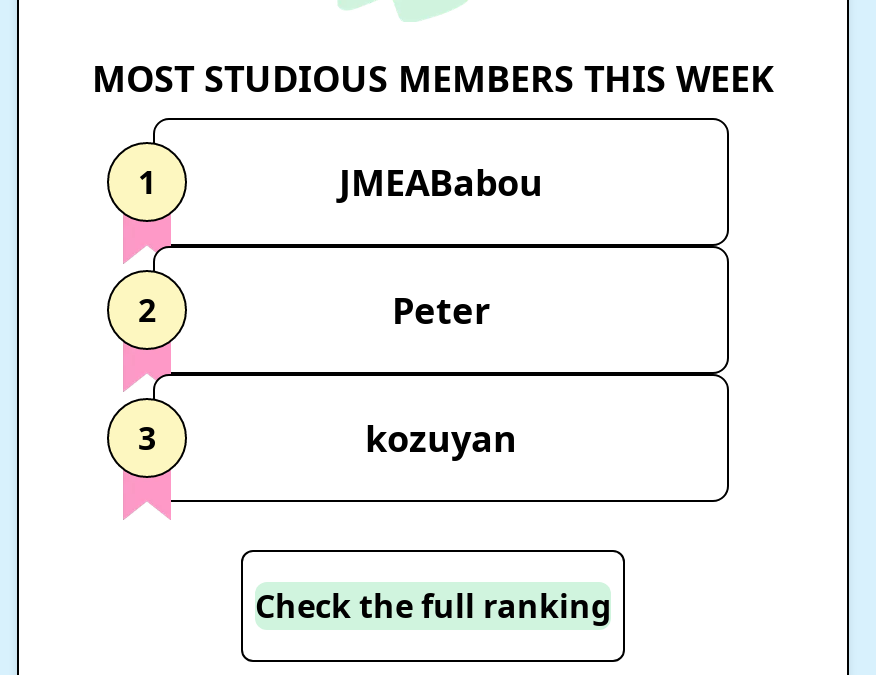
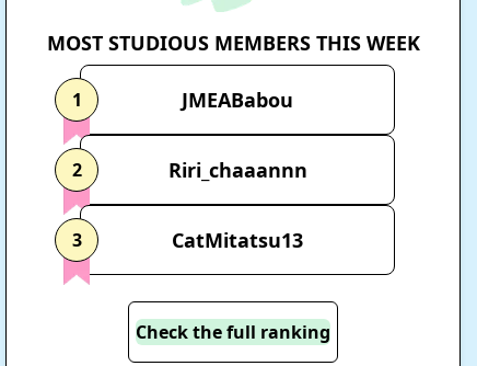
[392,285,490,333] Peter -> [168,156,307,182] Riri_chaaannn
[365,413,517,461] kozuyan -> [172,226,303,253] CatMitatsu13

